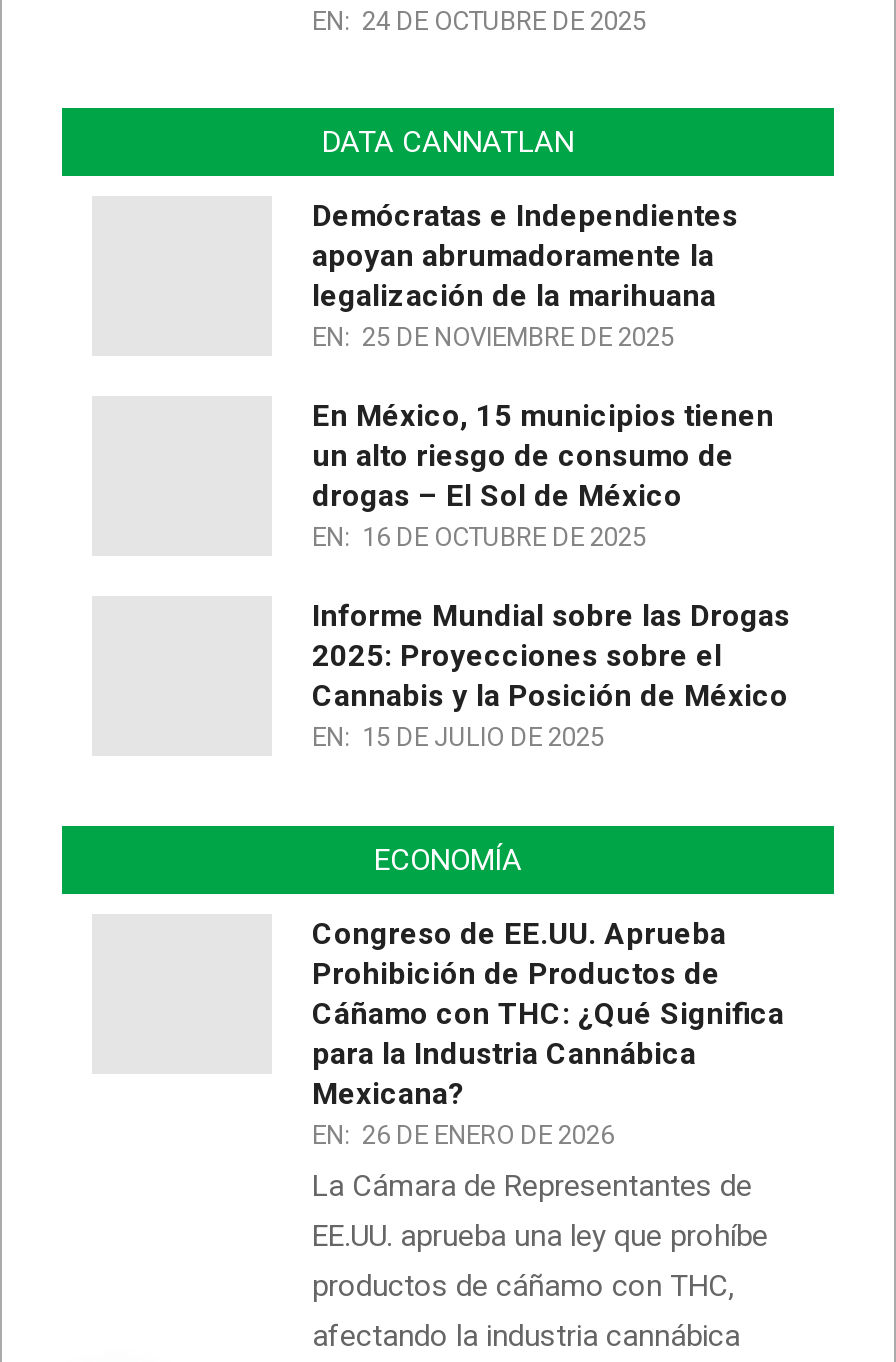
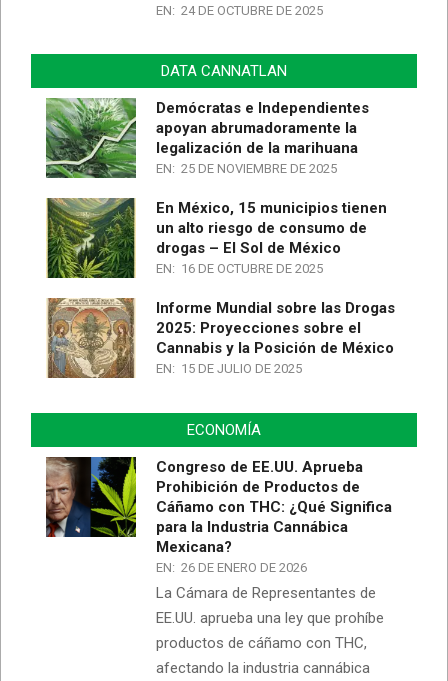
none -> [45,97,137,179] [image]
none -> [46,197,136,279] [image]
none -> [47,297,135,379] [image]
none -> [45,456,137,538] [image]

